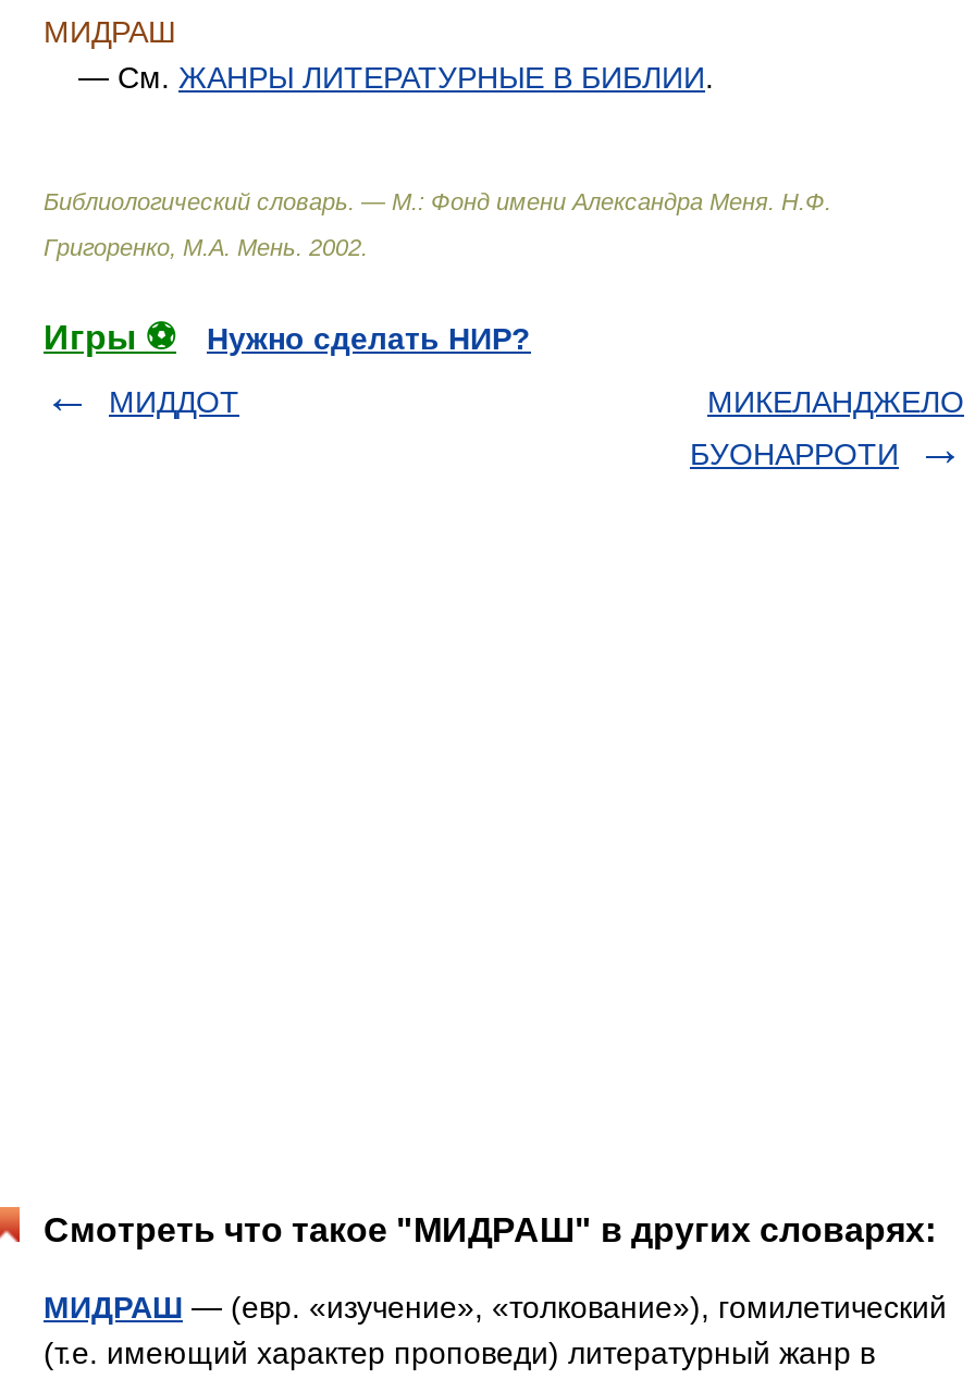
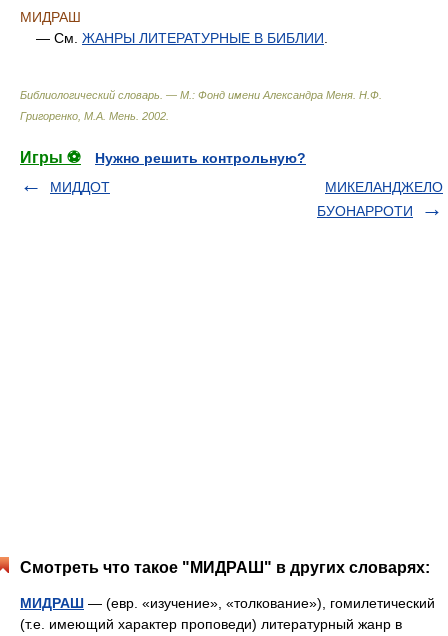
[207,321,531,356] Нужно сделать НИР? -> [95,150,306,166] Нужно решить контрольную?

